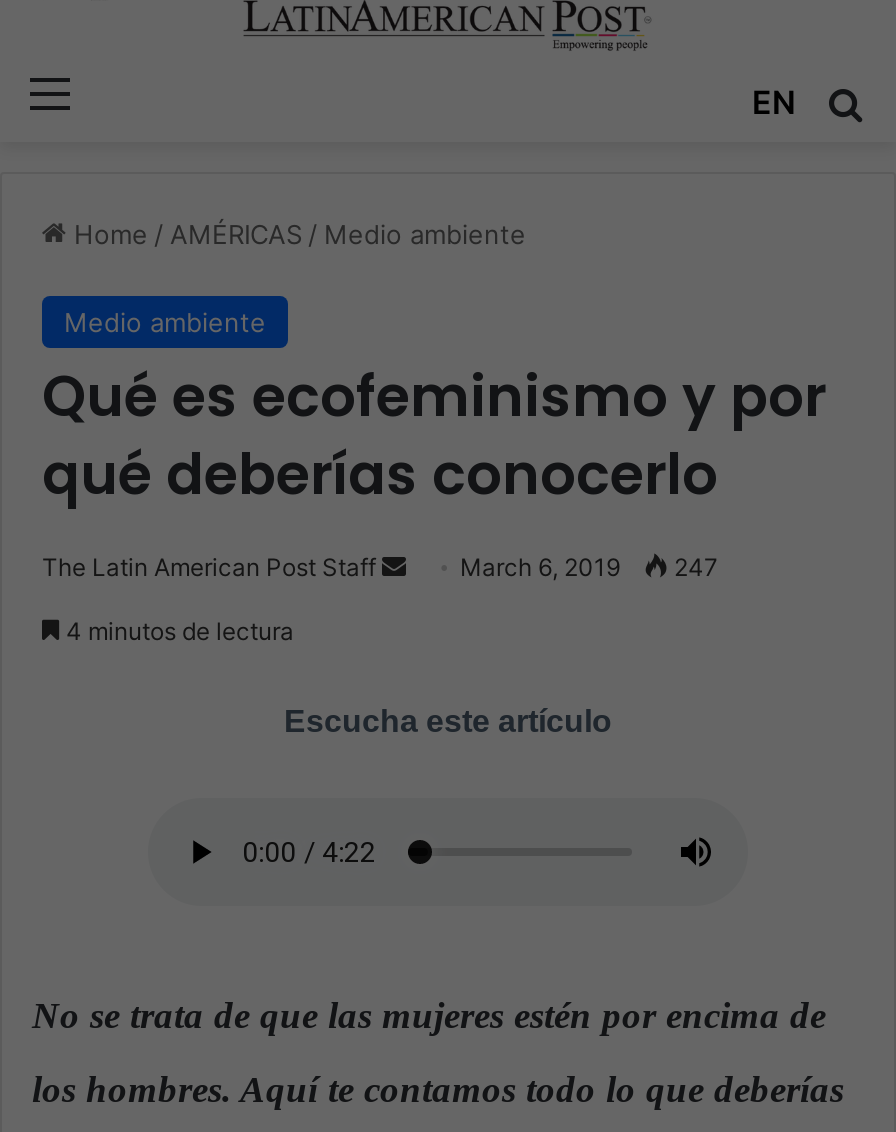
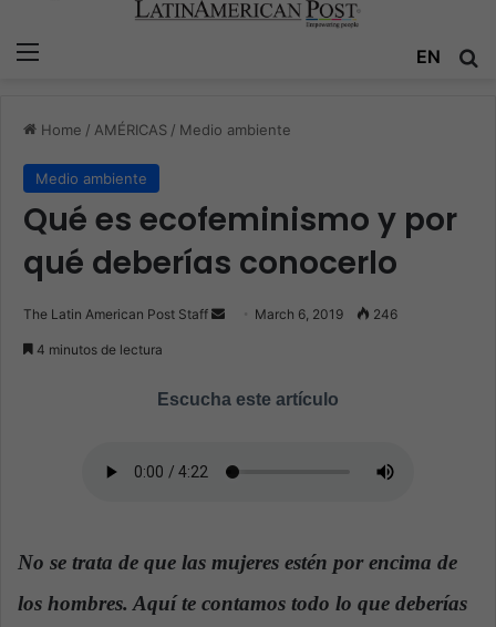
[668,553,718,583] 247 -> [370,306,397,323] 246

